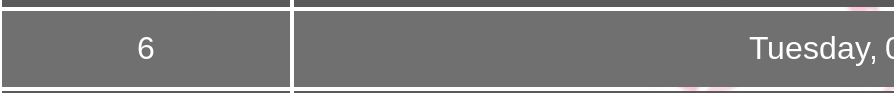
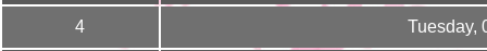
[137,31,155,65] 6 -> [76,17,85,36] 4

